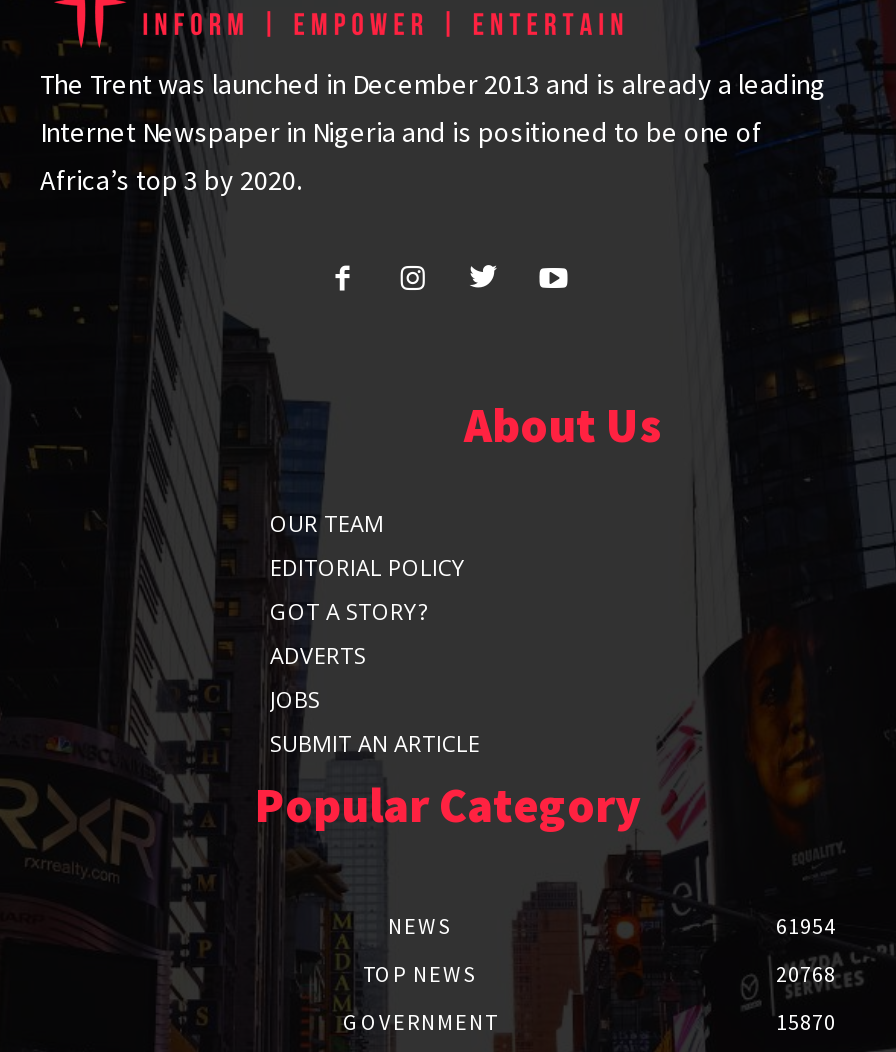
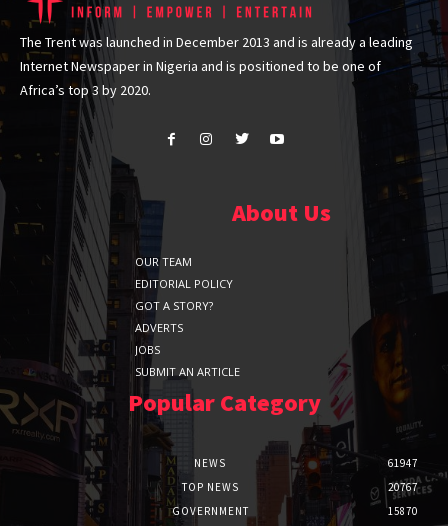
[776,912,836,940] 61954 -> [388,456,418,470] 61947
[776,960,836,988] 20768 -> [388,480,418,494] 20767

